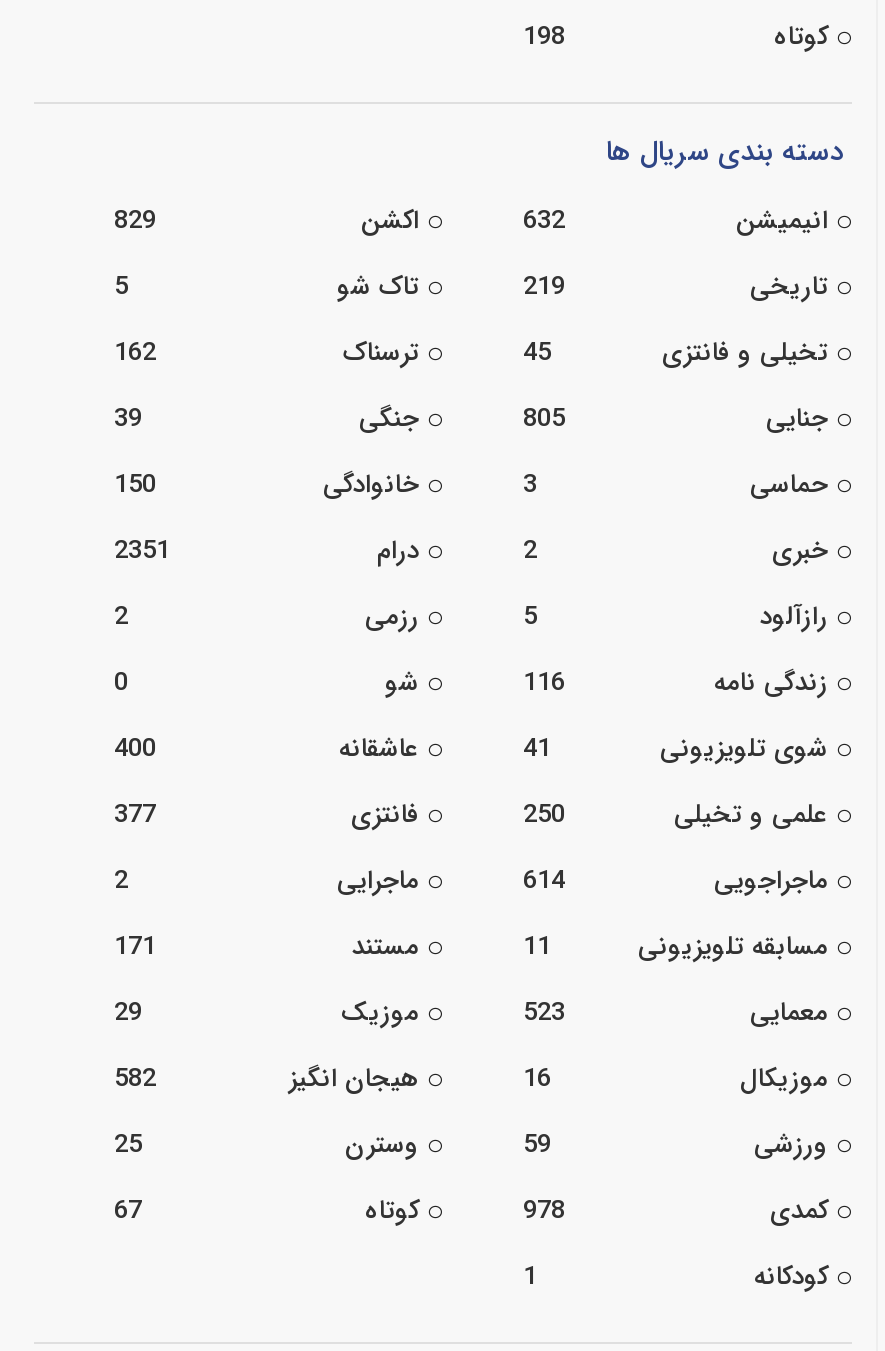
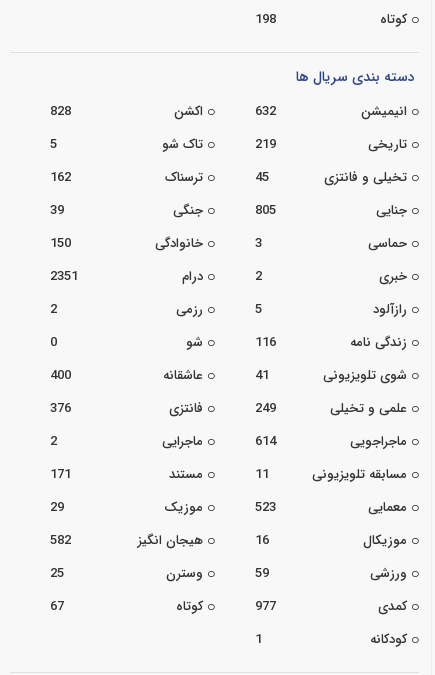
[114,201,156,243] 829 -> [50,100,71,121] 828
[114,795,156,837] 377 -> [50,397,71,418] 376
[523,795,565,837] 250 -> [254,397,275,418] 249
[523,1191,565,1233] 978 -> [254,595,275,616] 977

